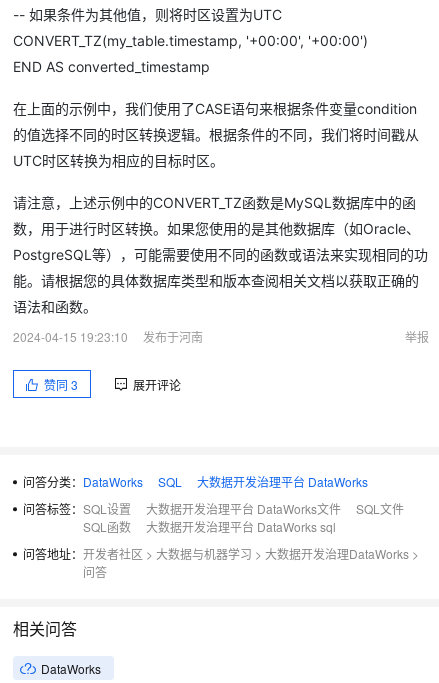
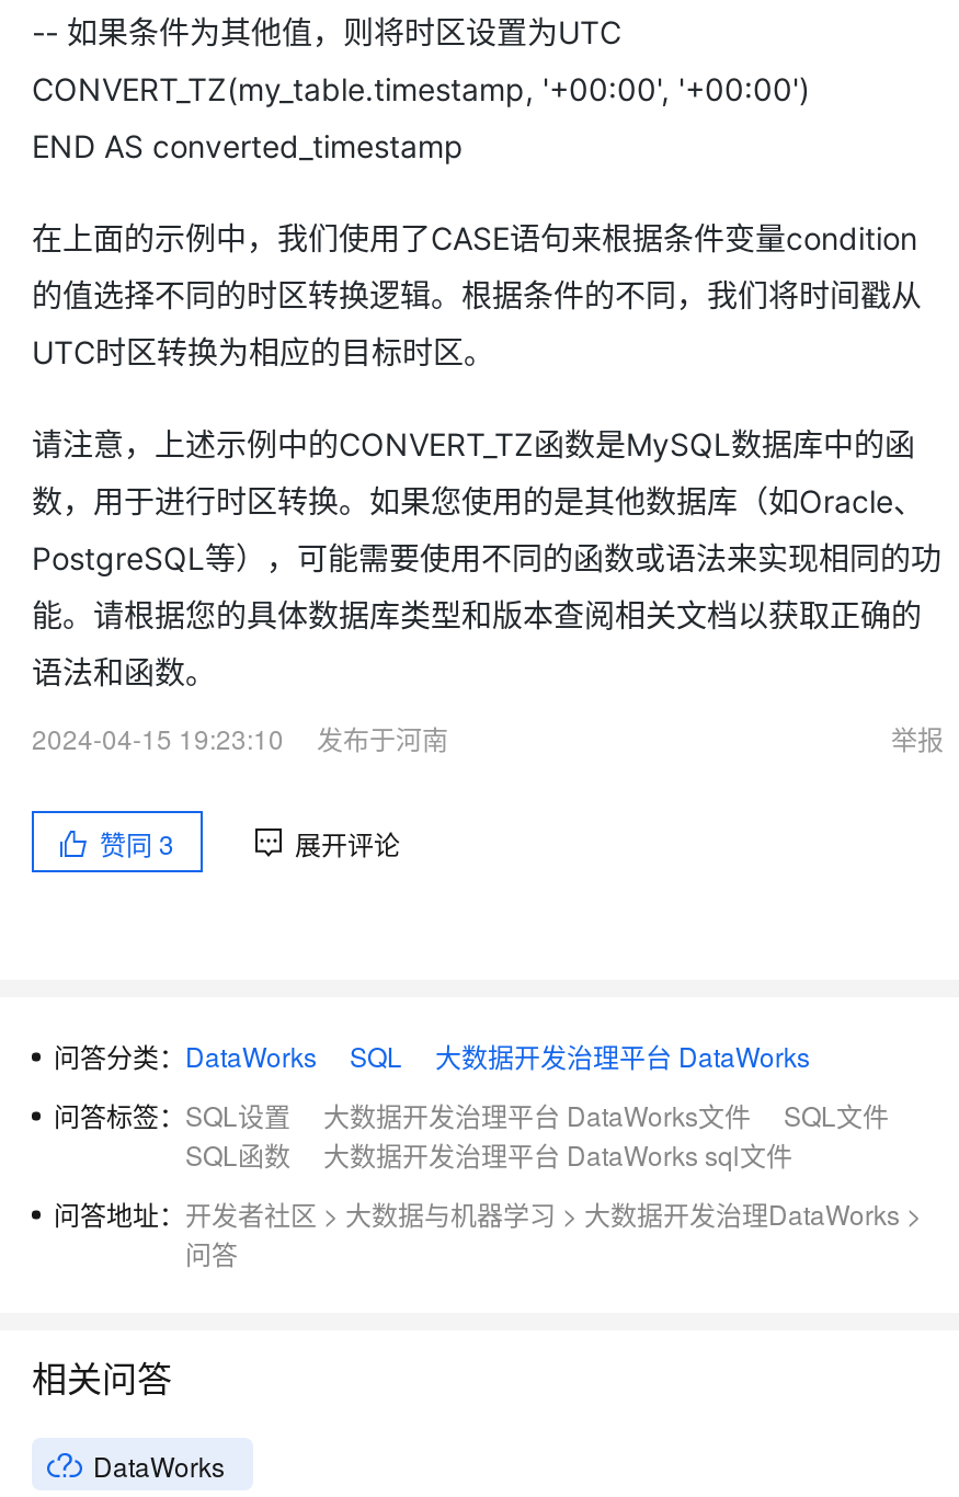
[146,518,336,535] 大数据开发治理平台 DataWorks sql -> [323,1135,792,1173] 大数据开发治理平台 DataWorks sql文件

